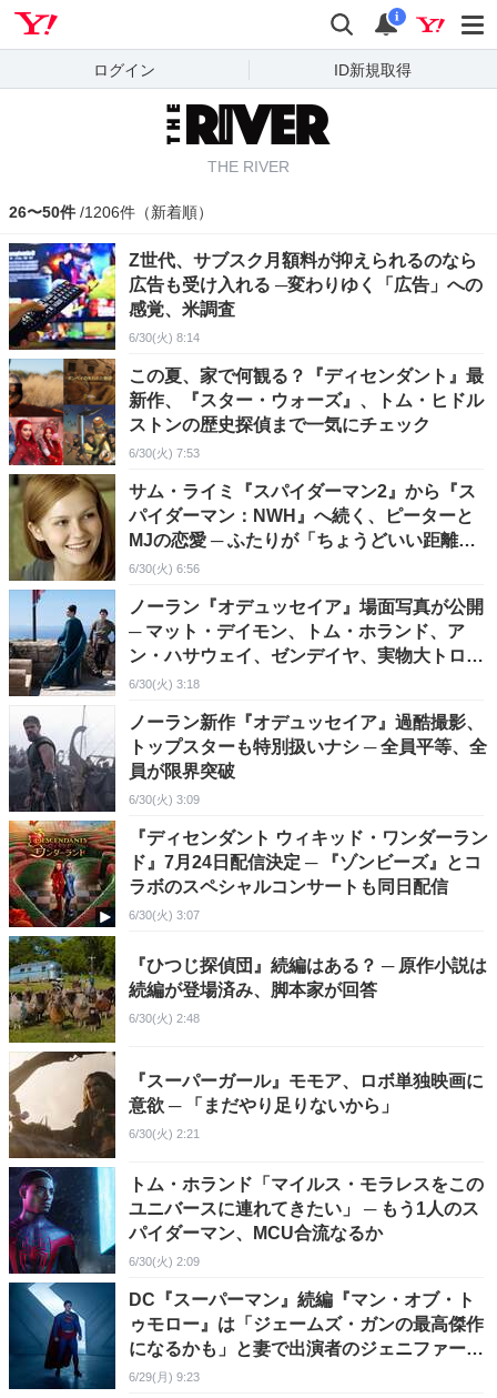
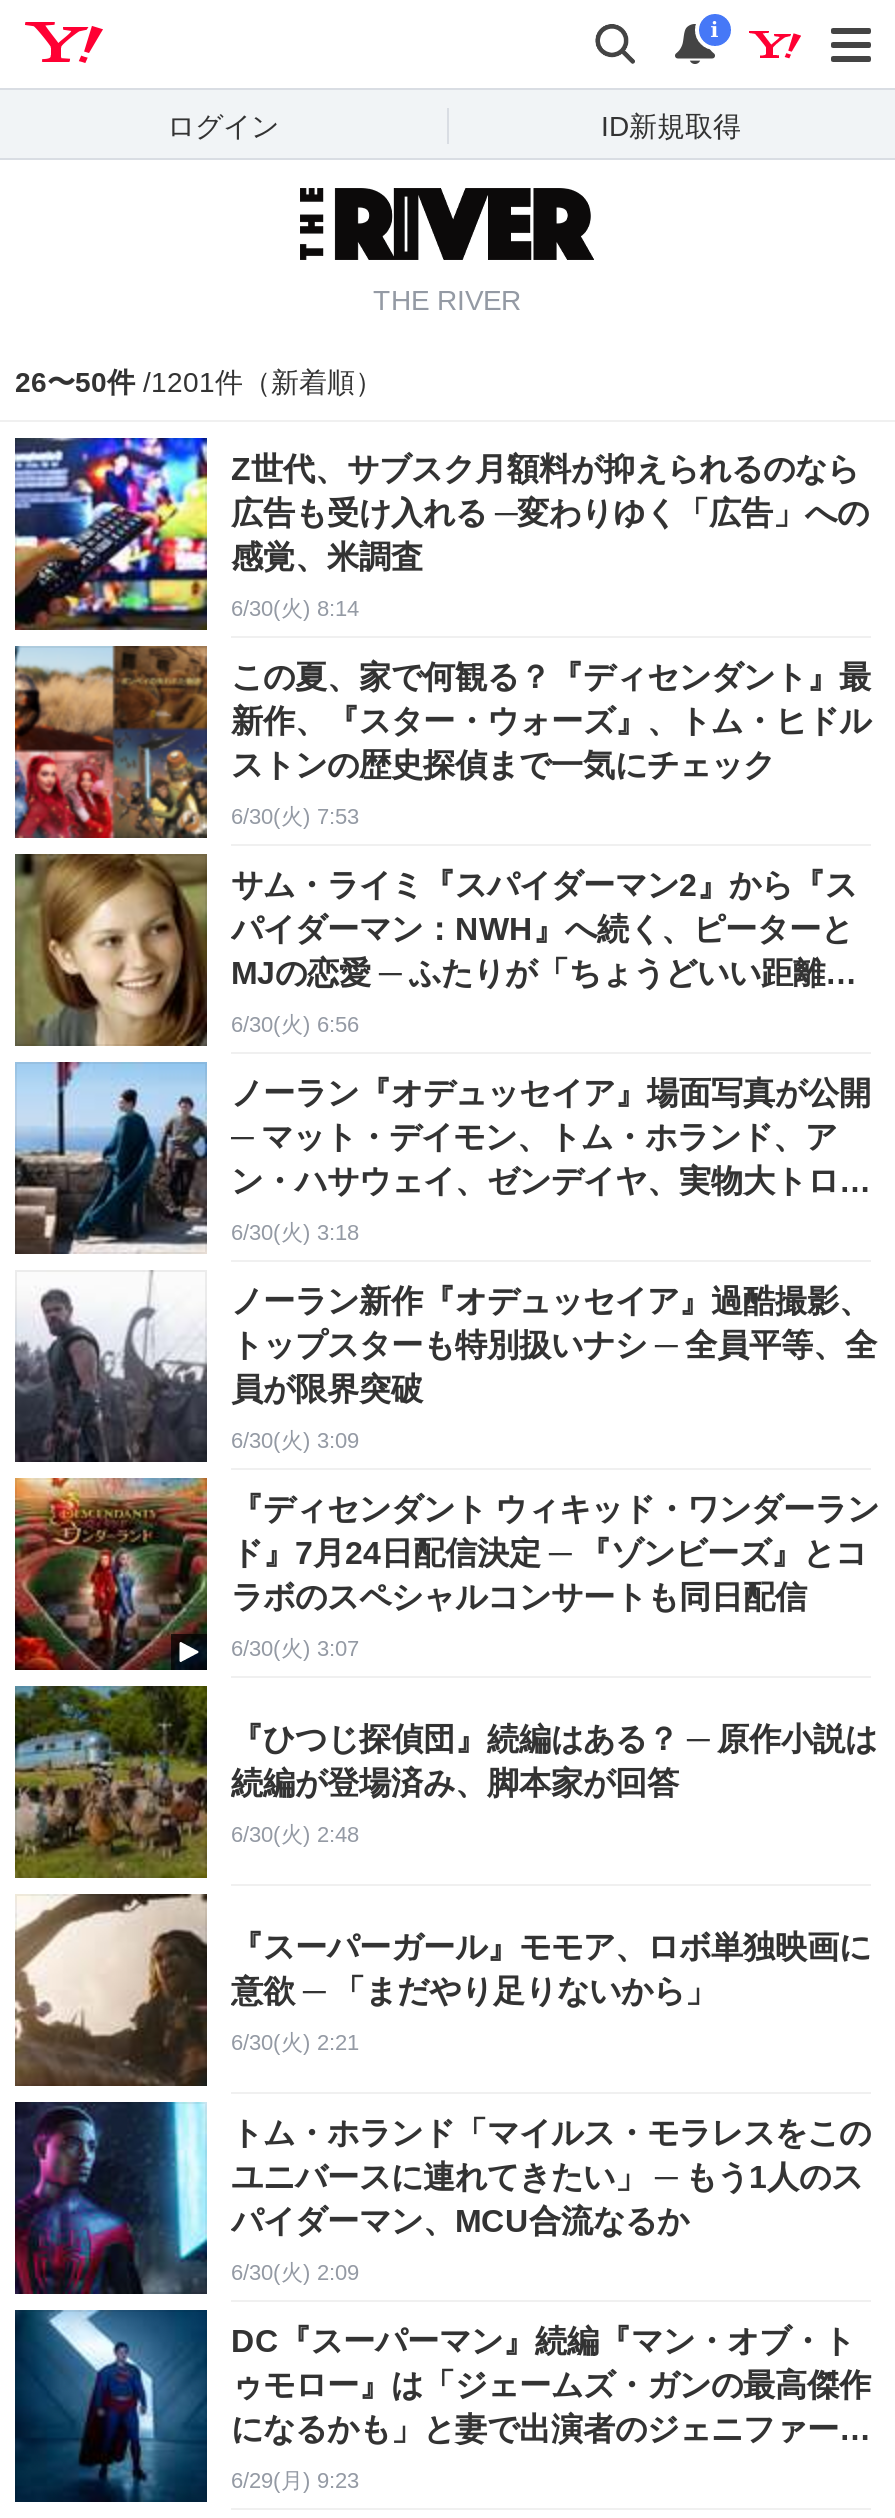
[9,203,213,221] 26〜50件 /1206件（新着順） -> [15,366,383,398] 26〜50件 /1201件（新着順）

